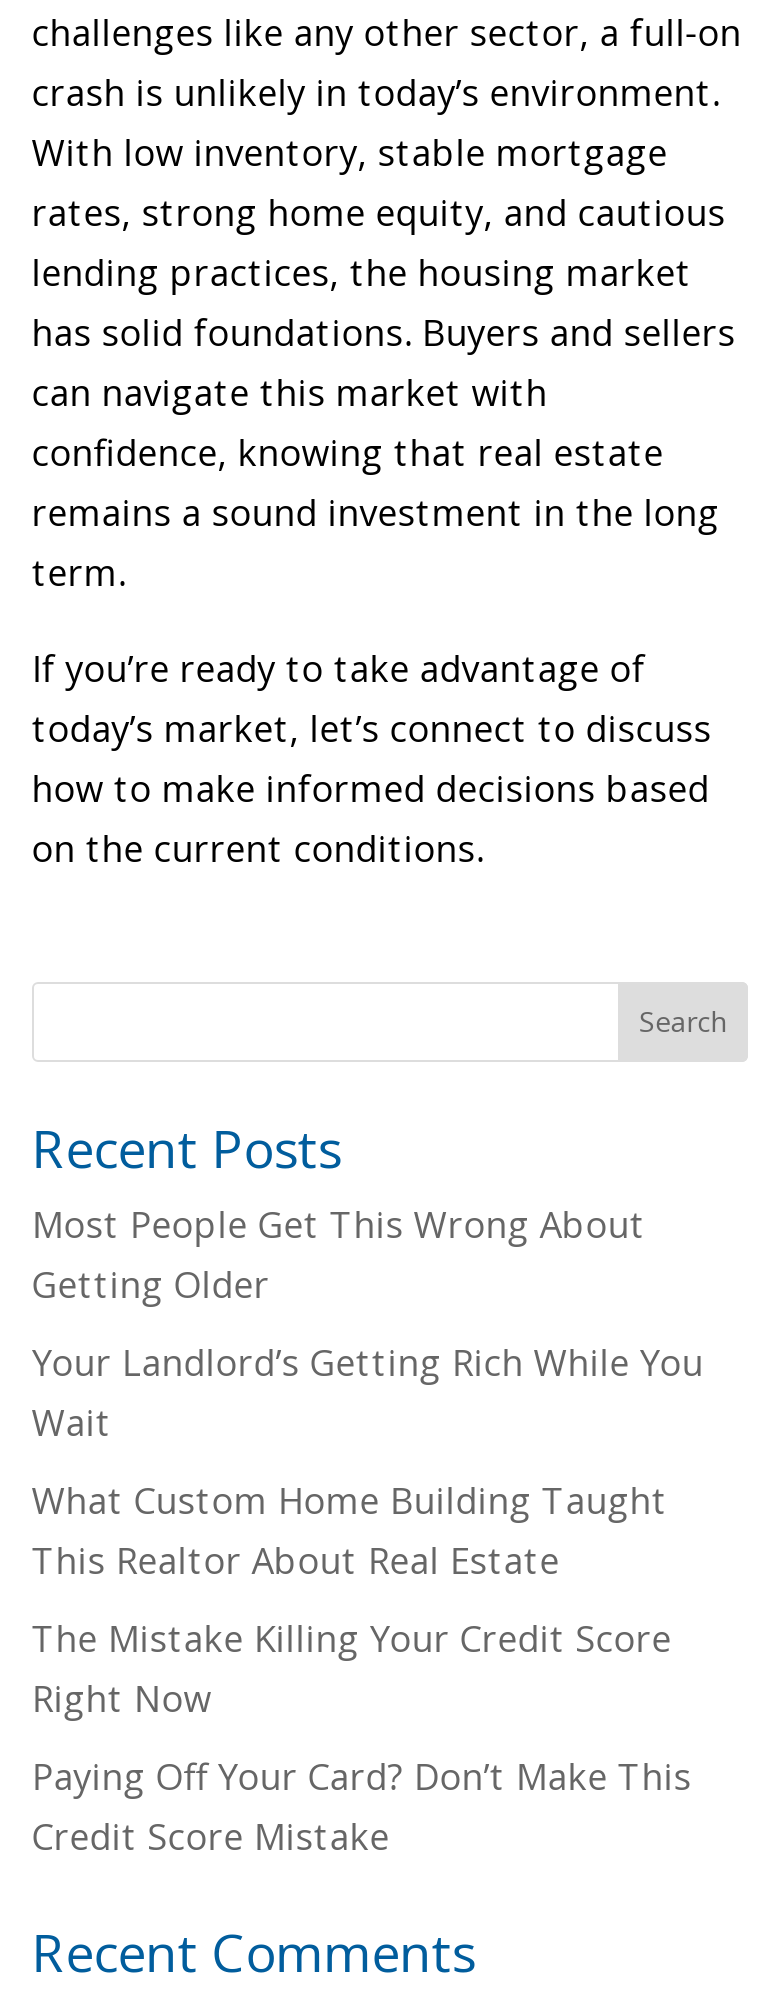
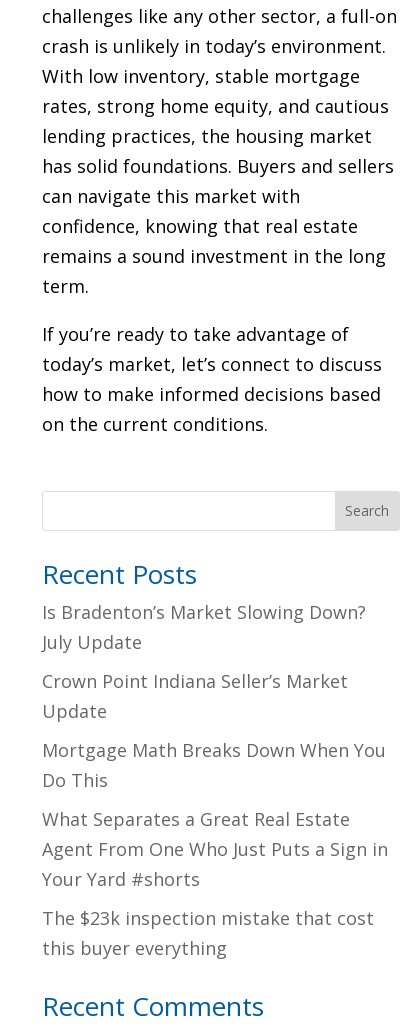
[32,1199,646,1307] Most People Get This Wrong About | Getting Older -> [42,600,366,654] Is Bradenton’s Market Slowing Down? | July Update
[32,1337,704,1445] Your Landlord’s Getting Rich While You | Wait -> [42,669,348,723] Crown Point Indiana Seller’s Market | Update
[32,1475,668,1583] What Custom Home Building Taught | This Realtor About Real Estate -> [42,738,386,792] Mortgage Math Breaks Down When You | Do This
[32,1613,672,1721] The Mistake Killing Your Credit Score | Right Now -> [42,807,388,891] What Separates a Great Real Estate | Agent From One Who Just Puts a Sign in | Your Yard #shorts
[32,1751,692,1859] Paying Off Your Card? Don’t Make This | Credit Score Mistake -> [42,906,374,960] The $23k inspection mistake that cost | this buyer everything

